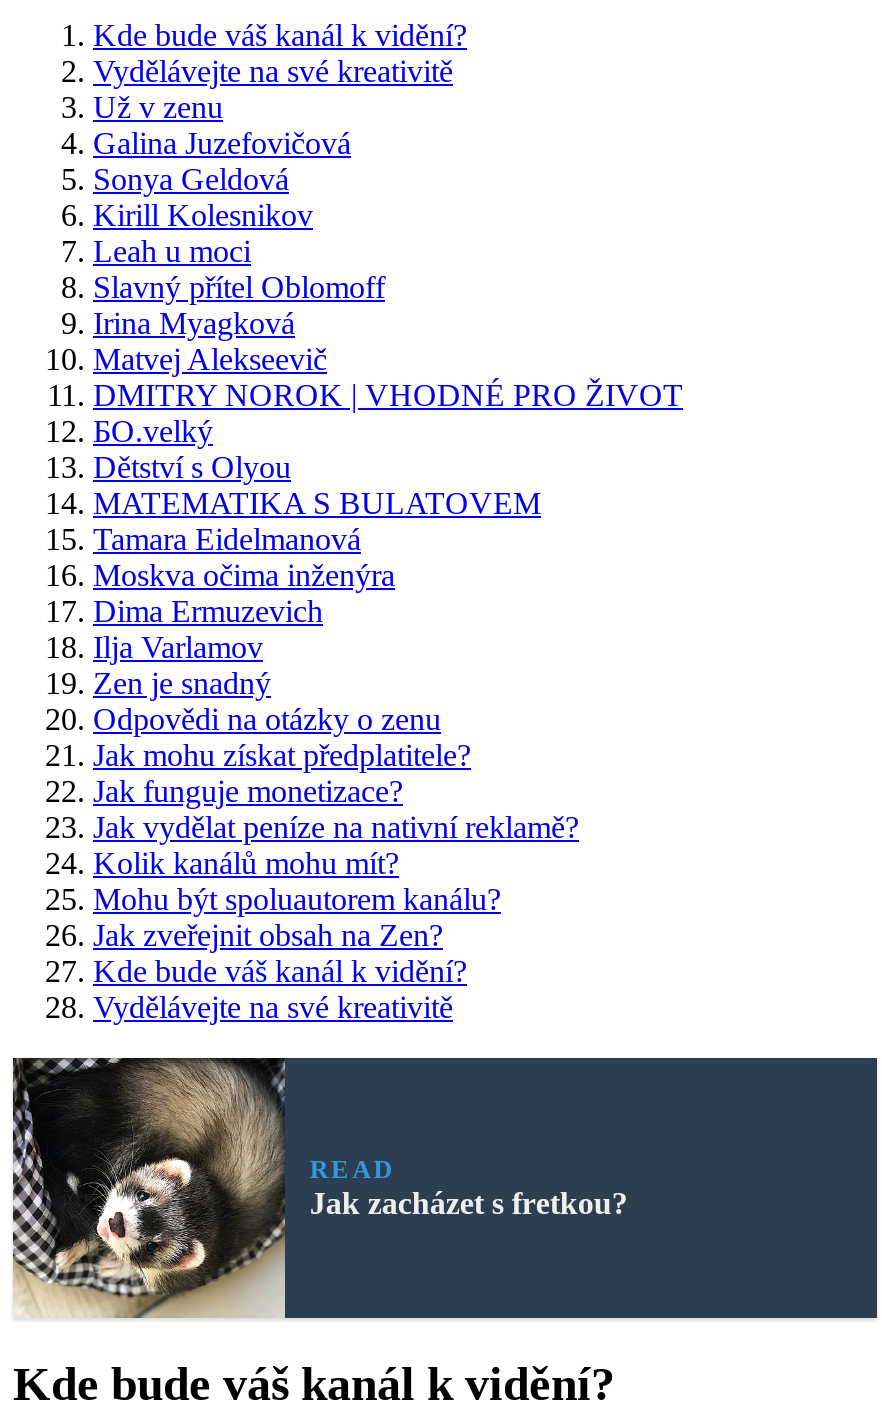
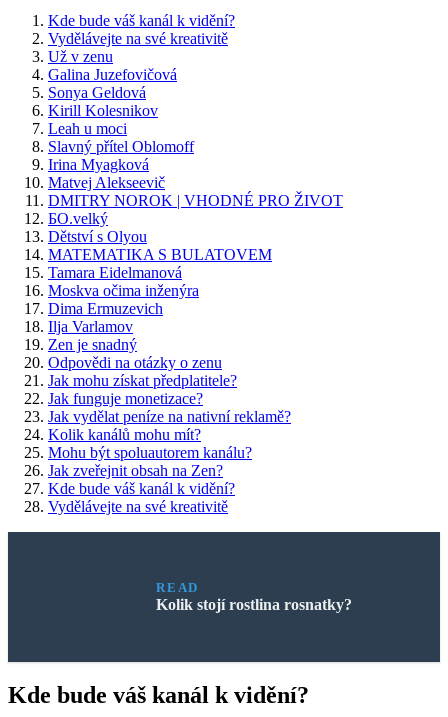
[11,1058,287,1320] [image] -> none
[310,1185,628,1219] Jak zacházet s fretkou? -> [156,596,352,613] Kolik stojí rostlina rosnatky?

